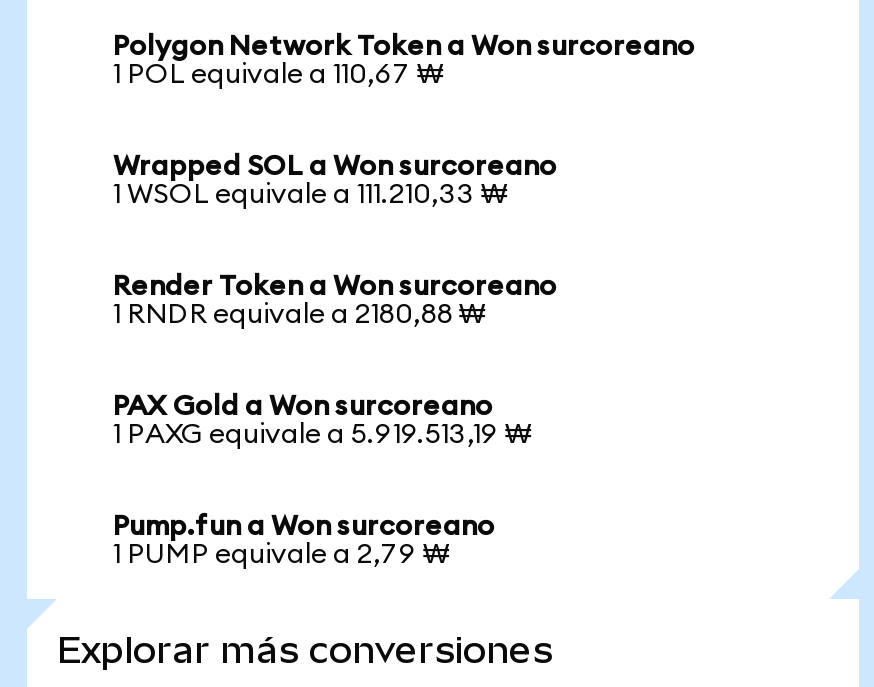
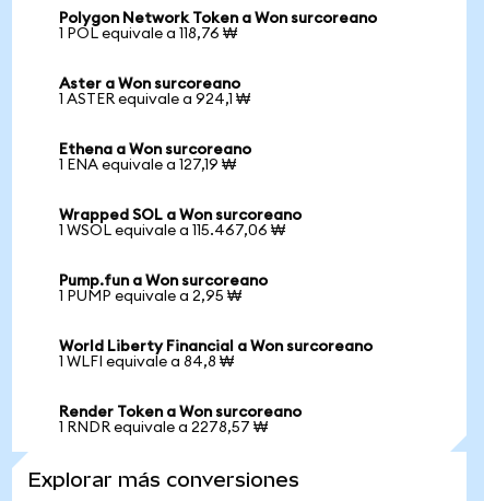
[113,61,443,89] 1 POL equivale a 110,67 ₩ -> [59,26,251,173] 1 POL equivale a 118,76 ₩ | Aster a Won surcoreano | 1 ASTER equivale a 924,1 ₩ | Ethena a Won surcoreano | 1 ENA equivale a 127,19 ₩
[113,181,531,449] 1 WSOL equivale a 111.210,33 ₩ | 1 RNDR equivale a 2180,88 ₩ | PAX Gold a Won surcoreano | 1 PAXG equivale a 5.919.513,19 ₩ -> [59,223,285,238] 1 WSOL equivale a 115.467,06 ₩
moved [113,273,557,301] -> [59,405,302,420]: Render Token a Won surcoreano
[113,541,449,569] 1 PUMP equivale a 2,79 ₩ -> [59,289,373,435] 1 PUMP equivale a 2,95 ₩ | World Liberty Financial a Won surcoreano | 1 WLFI equivale a 84,8 ₩ | 1 RNDR equivale a 2278,57 ₩

